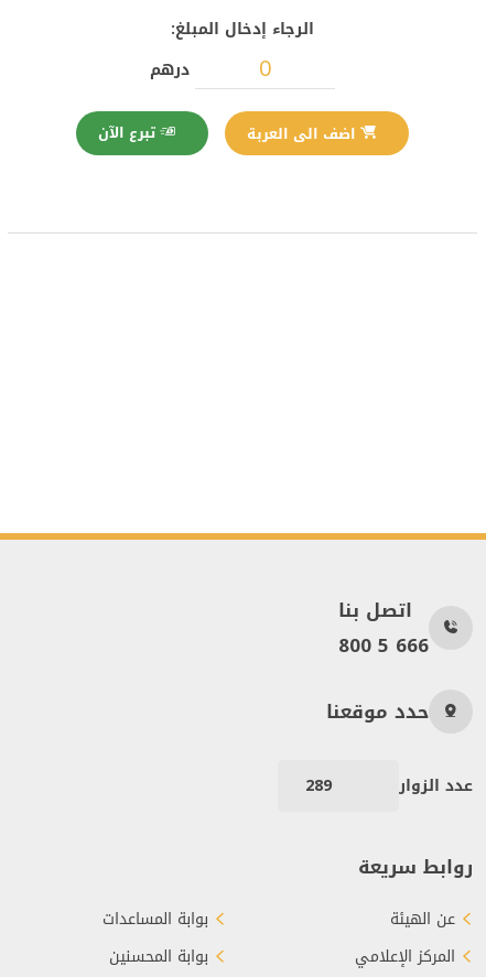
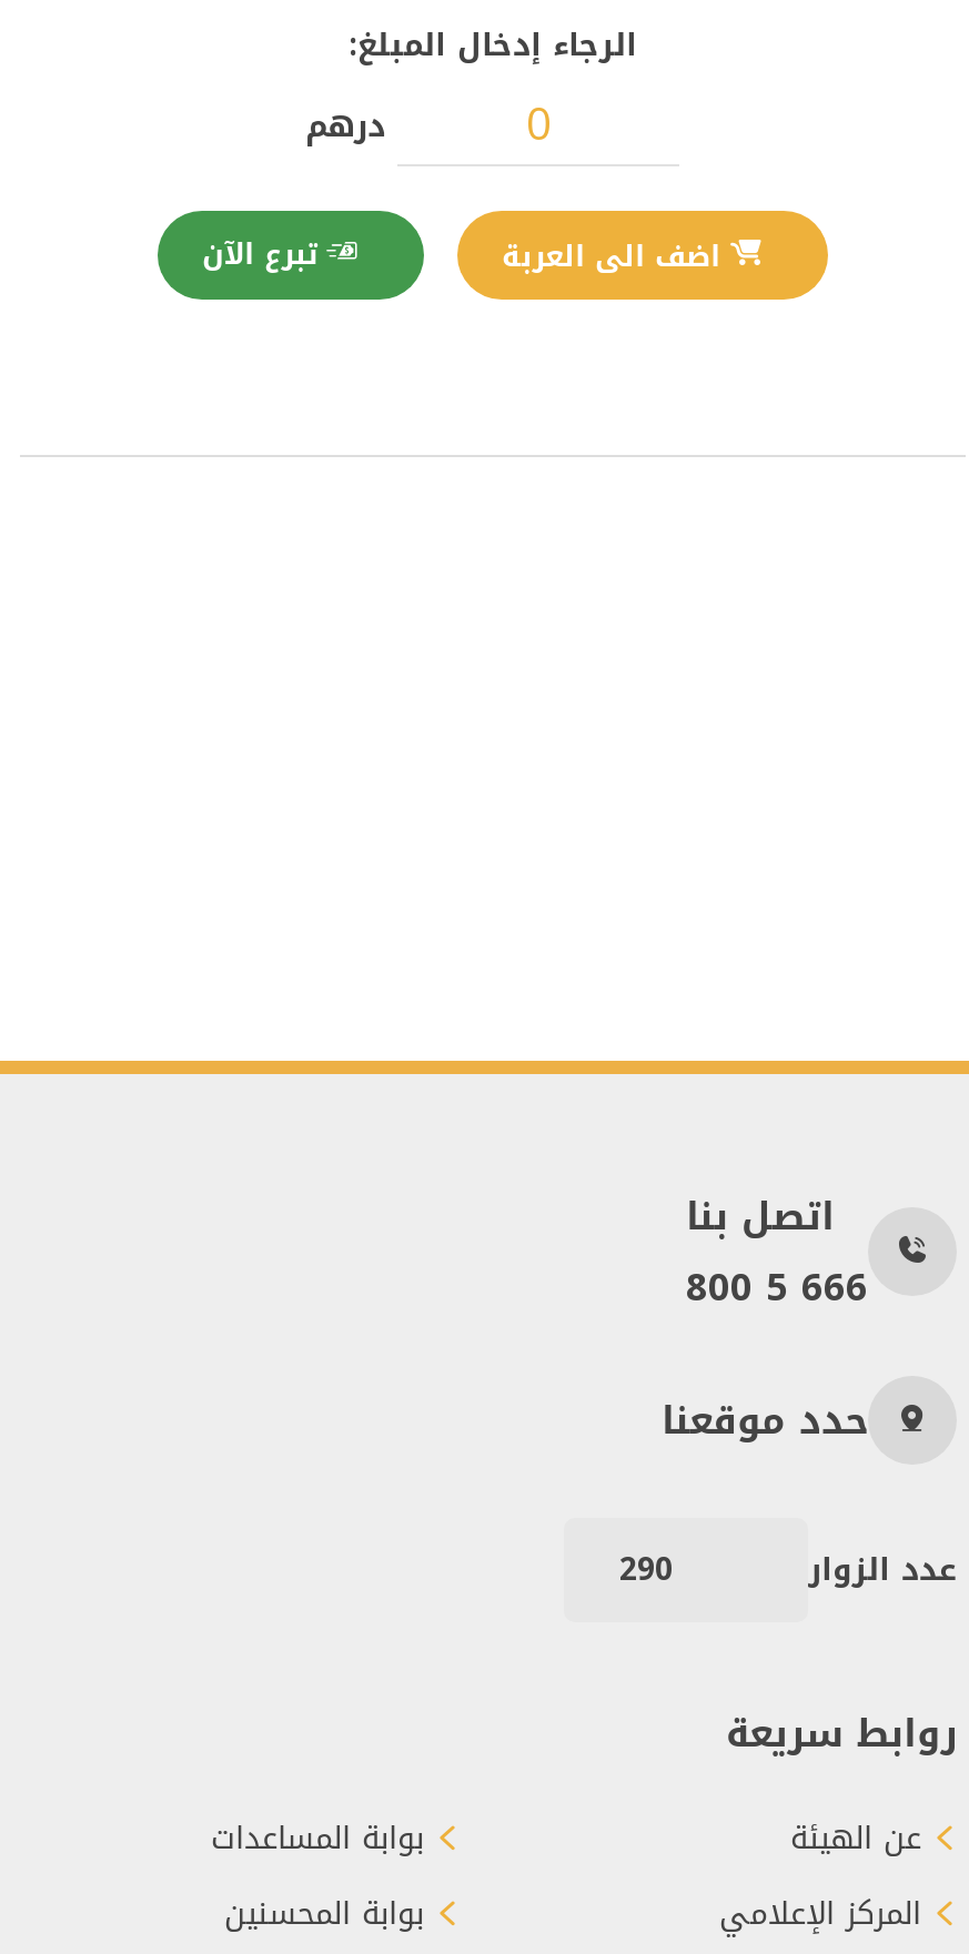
[305,771,332,801] 289 -> [619,1540,673,1600] 290

